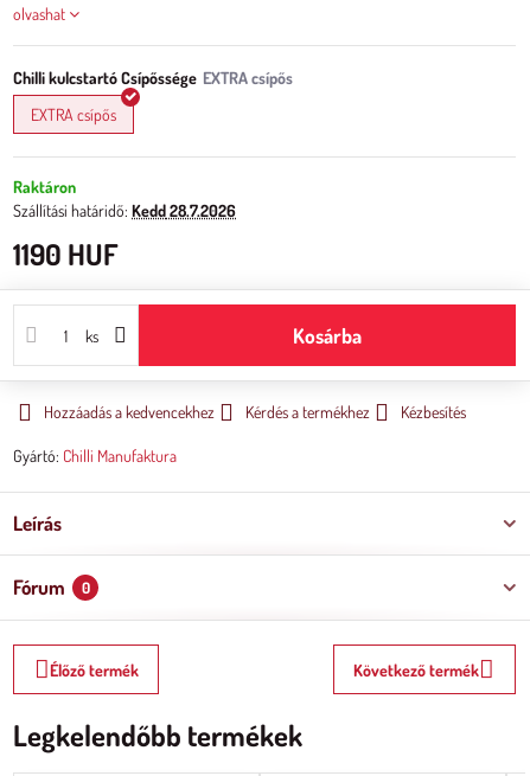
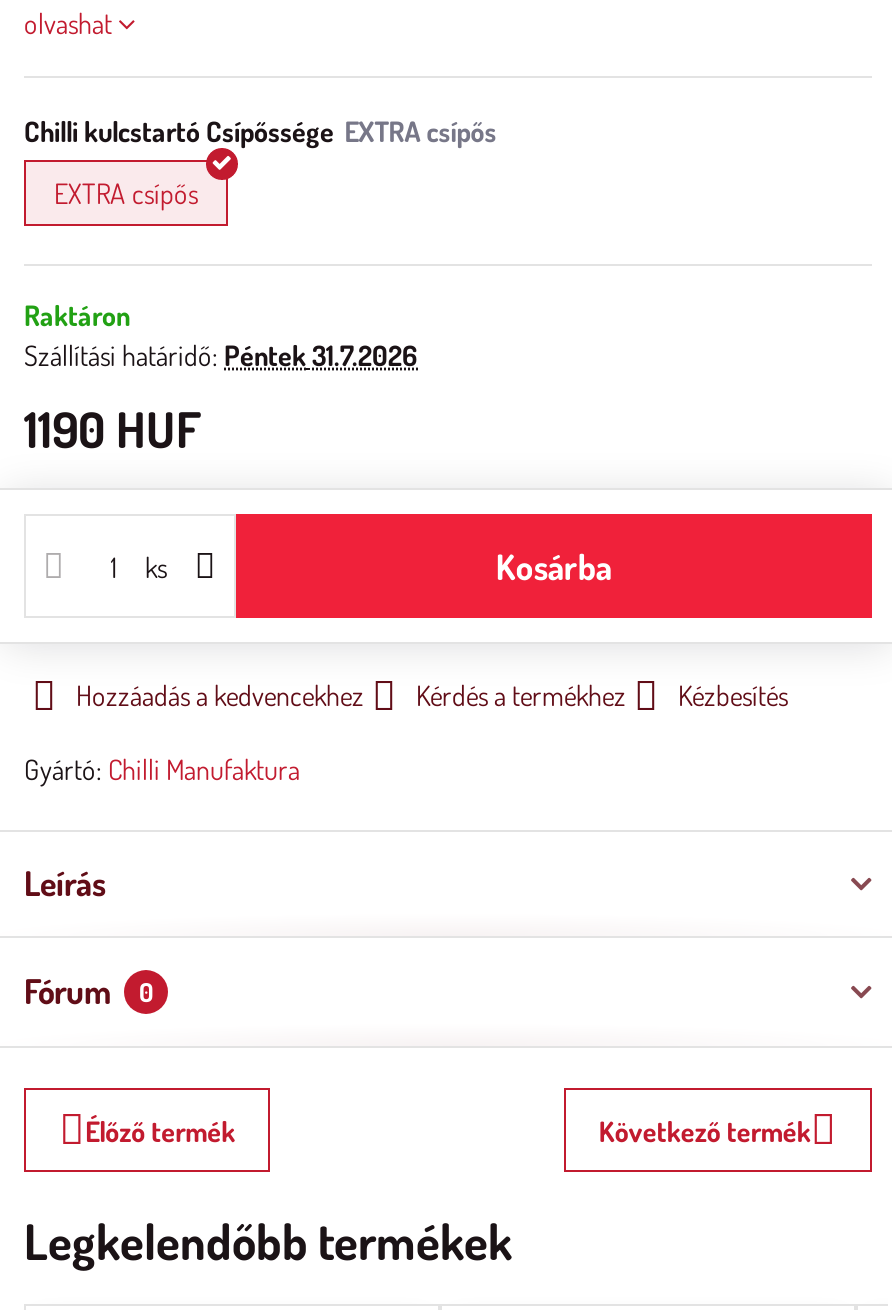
[13,200,236,220] Szállítási határidő: Kedd 28.7.2026 -> [24,338,418,372] Szállítási határidő: Péntek 31.7.2026

